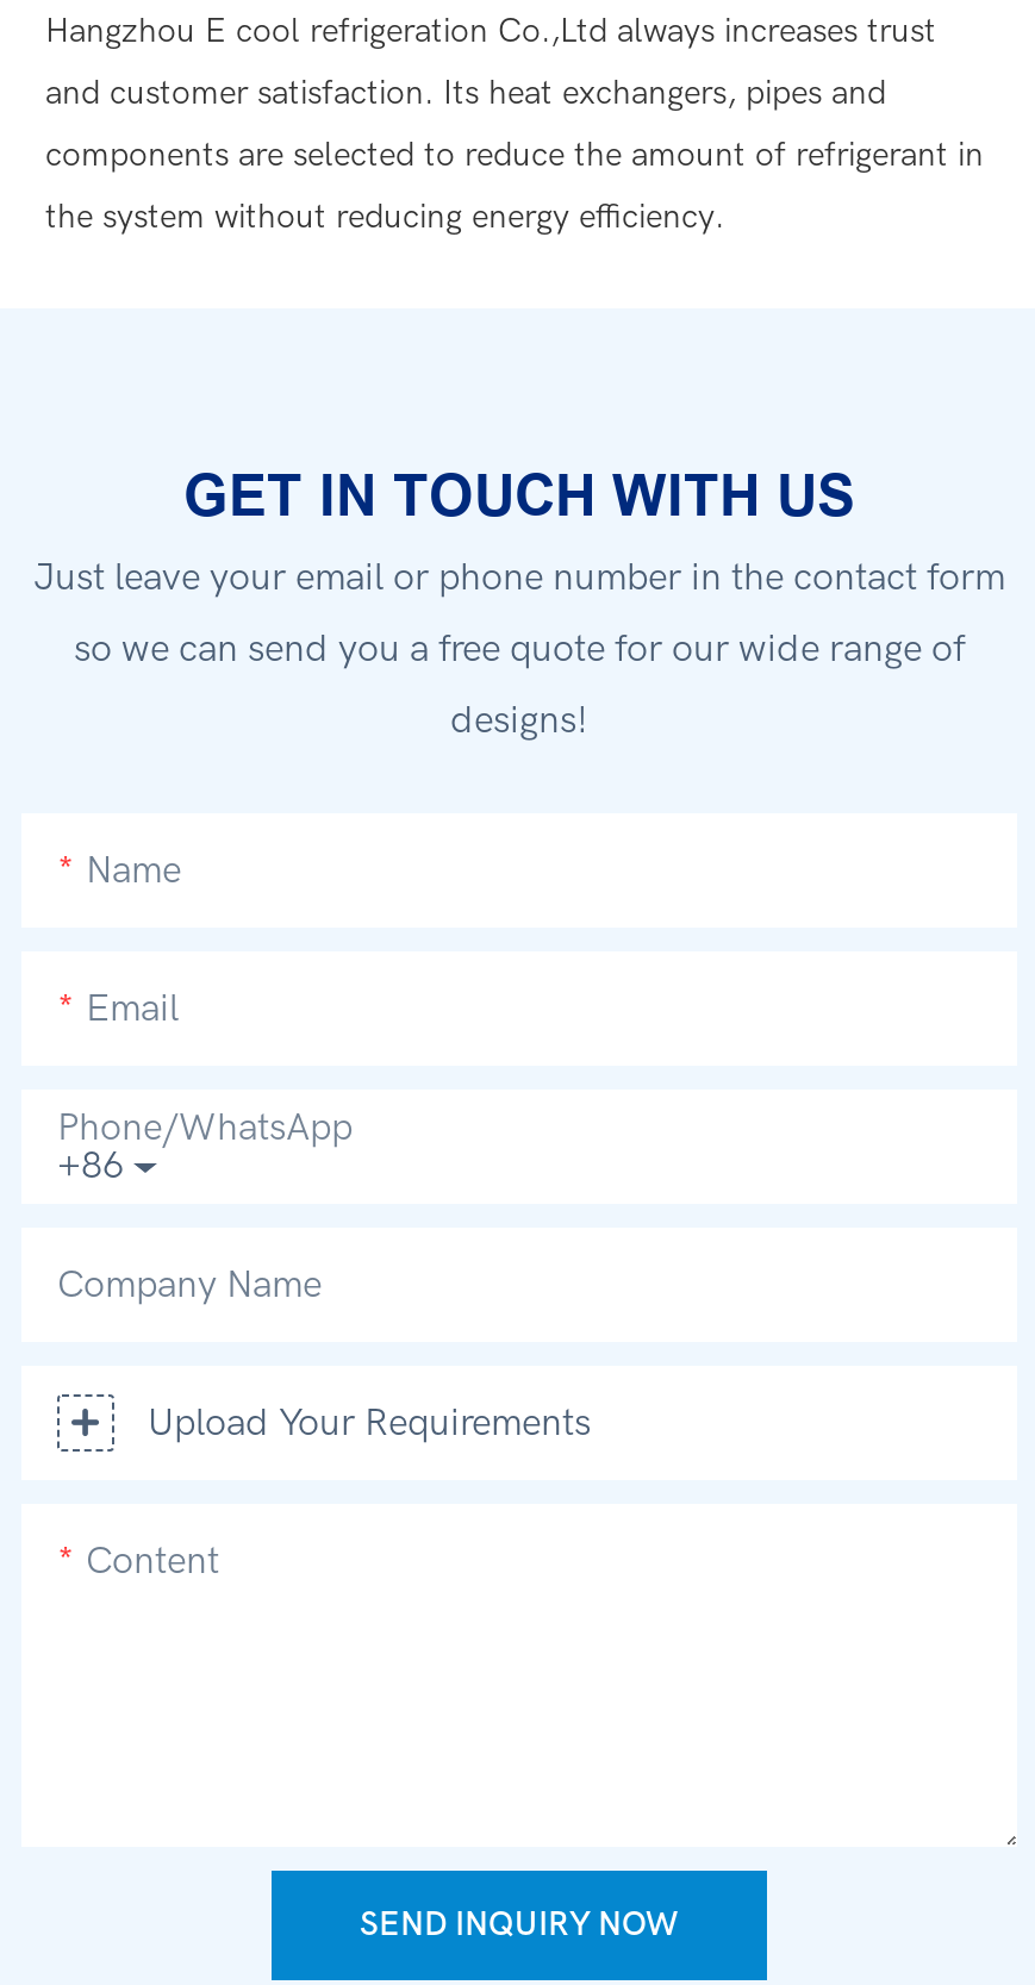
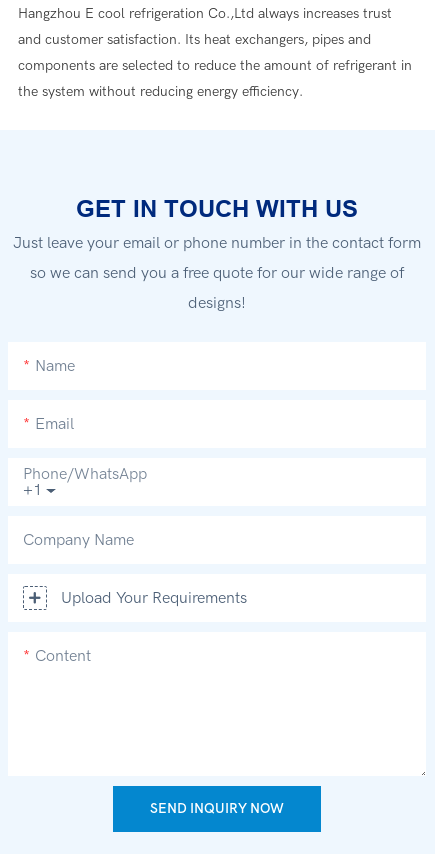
[57,1144,124,1187] +86 -> [23,481,42,499] +1

